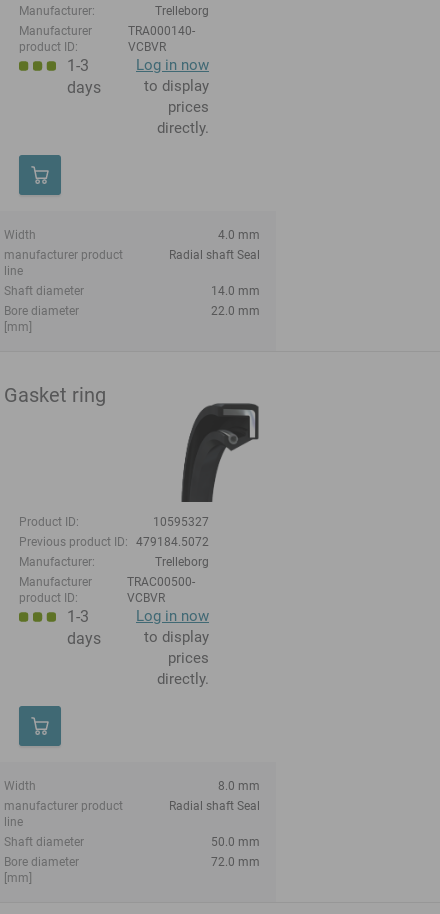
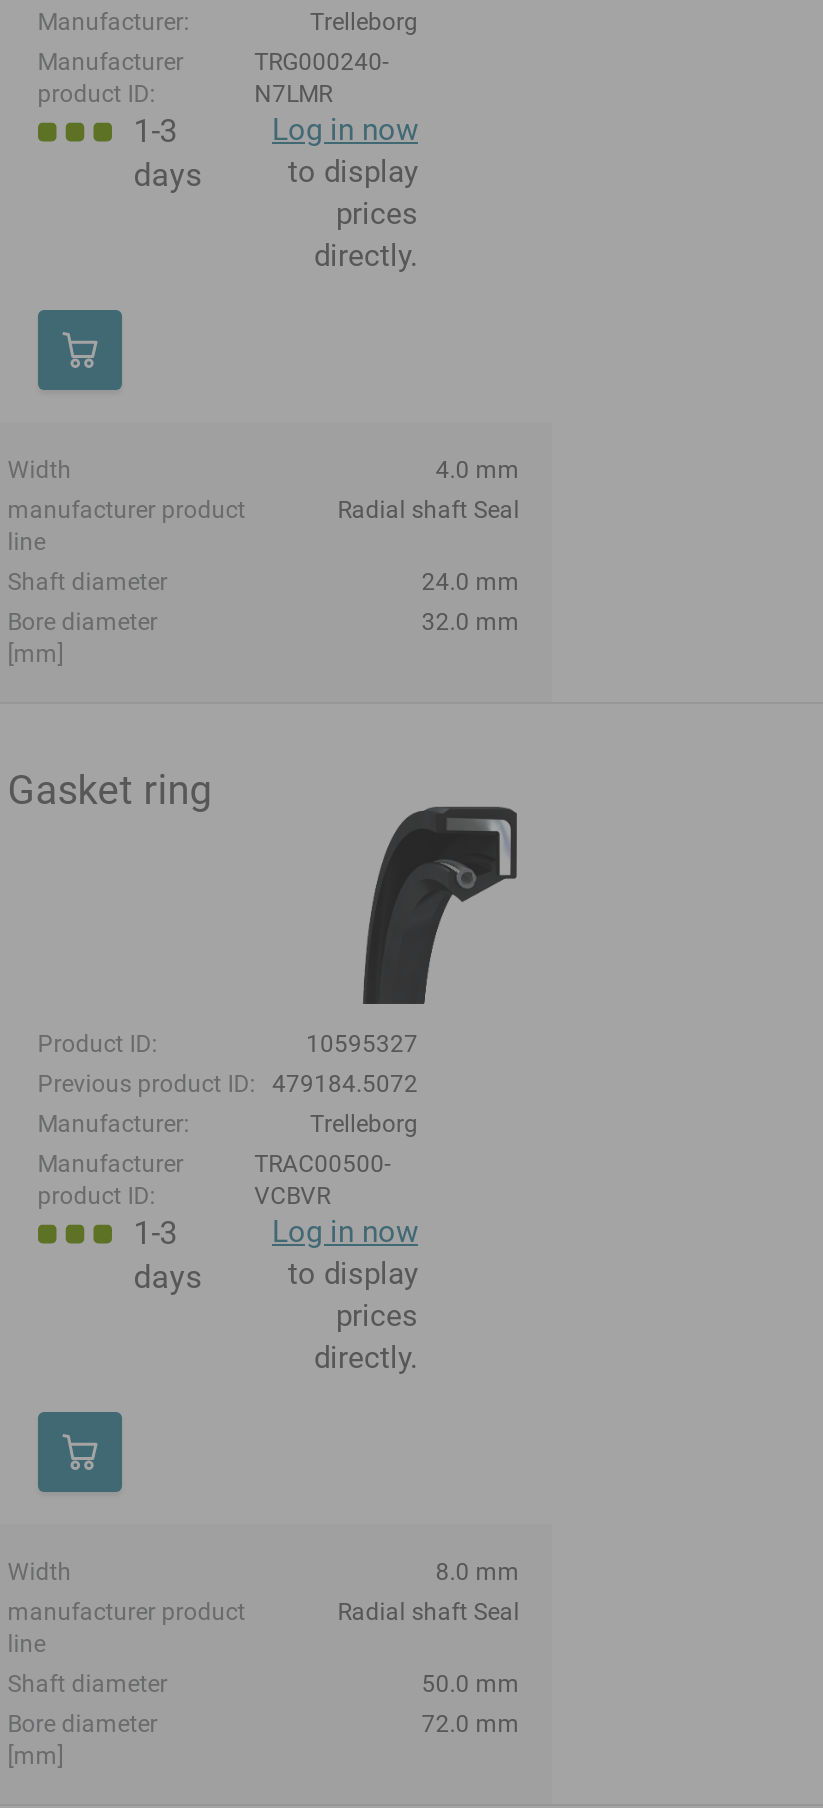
[127,24,194,54] TRA000140- | VCBVR -> [254,49,388,109] TRG000240- | N7LMR
[211,284,260,298] 14.0 mm -> [422,569,520,597] 24.0 mm
[211,304,260,318] 22.0 mm -> [422,609,520,637] 32.0 mm

